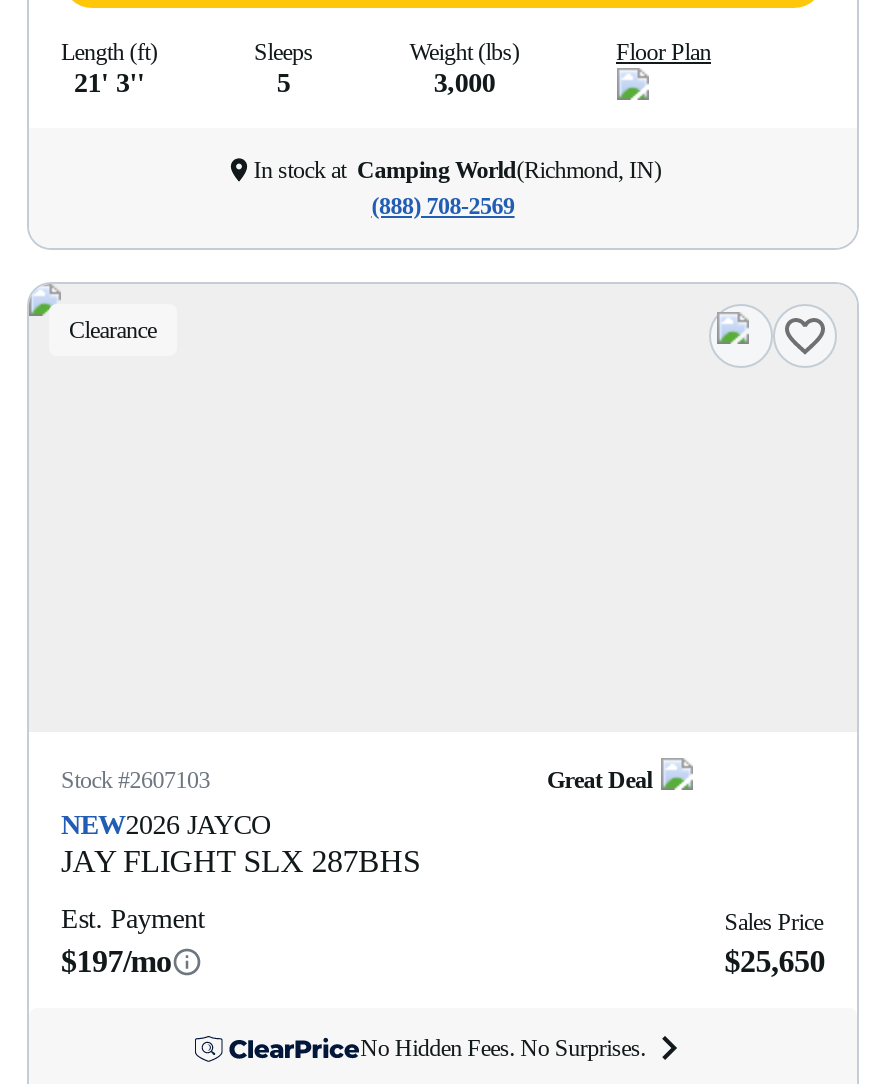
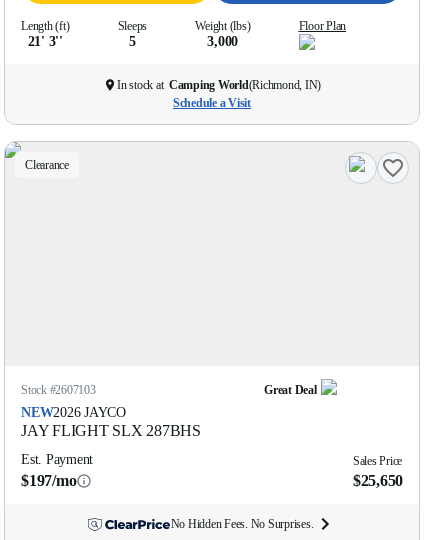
[371,192,514,220] (888) 708-2569 -> [173,96,251,110] Schedule a Visit

